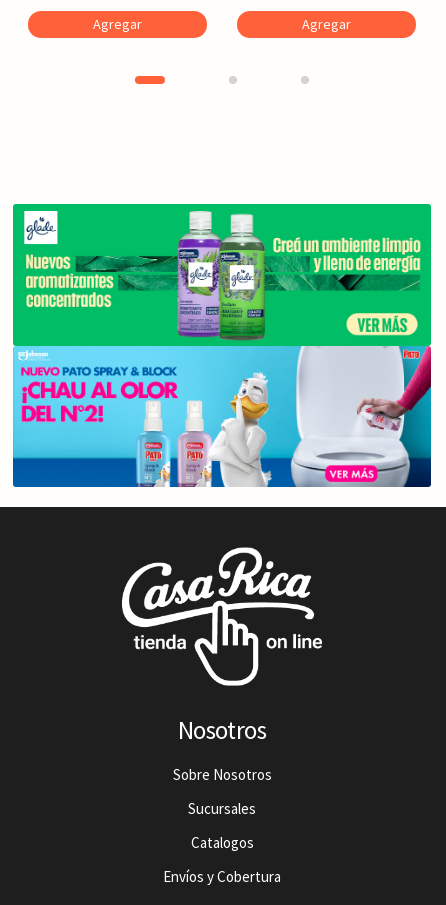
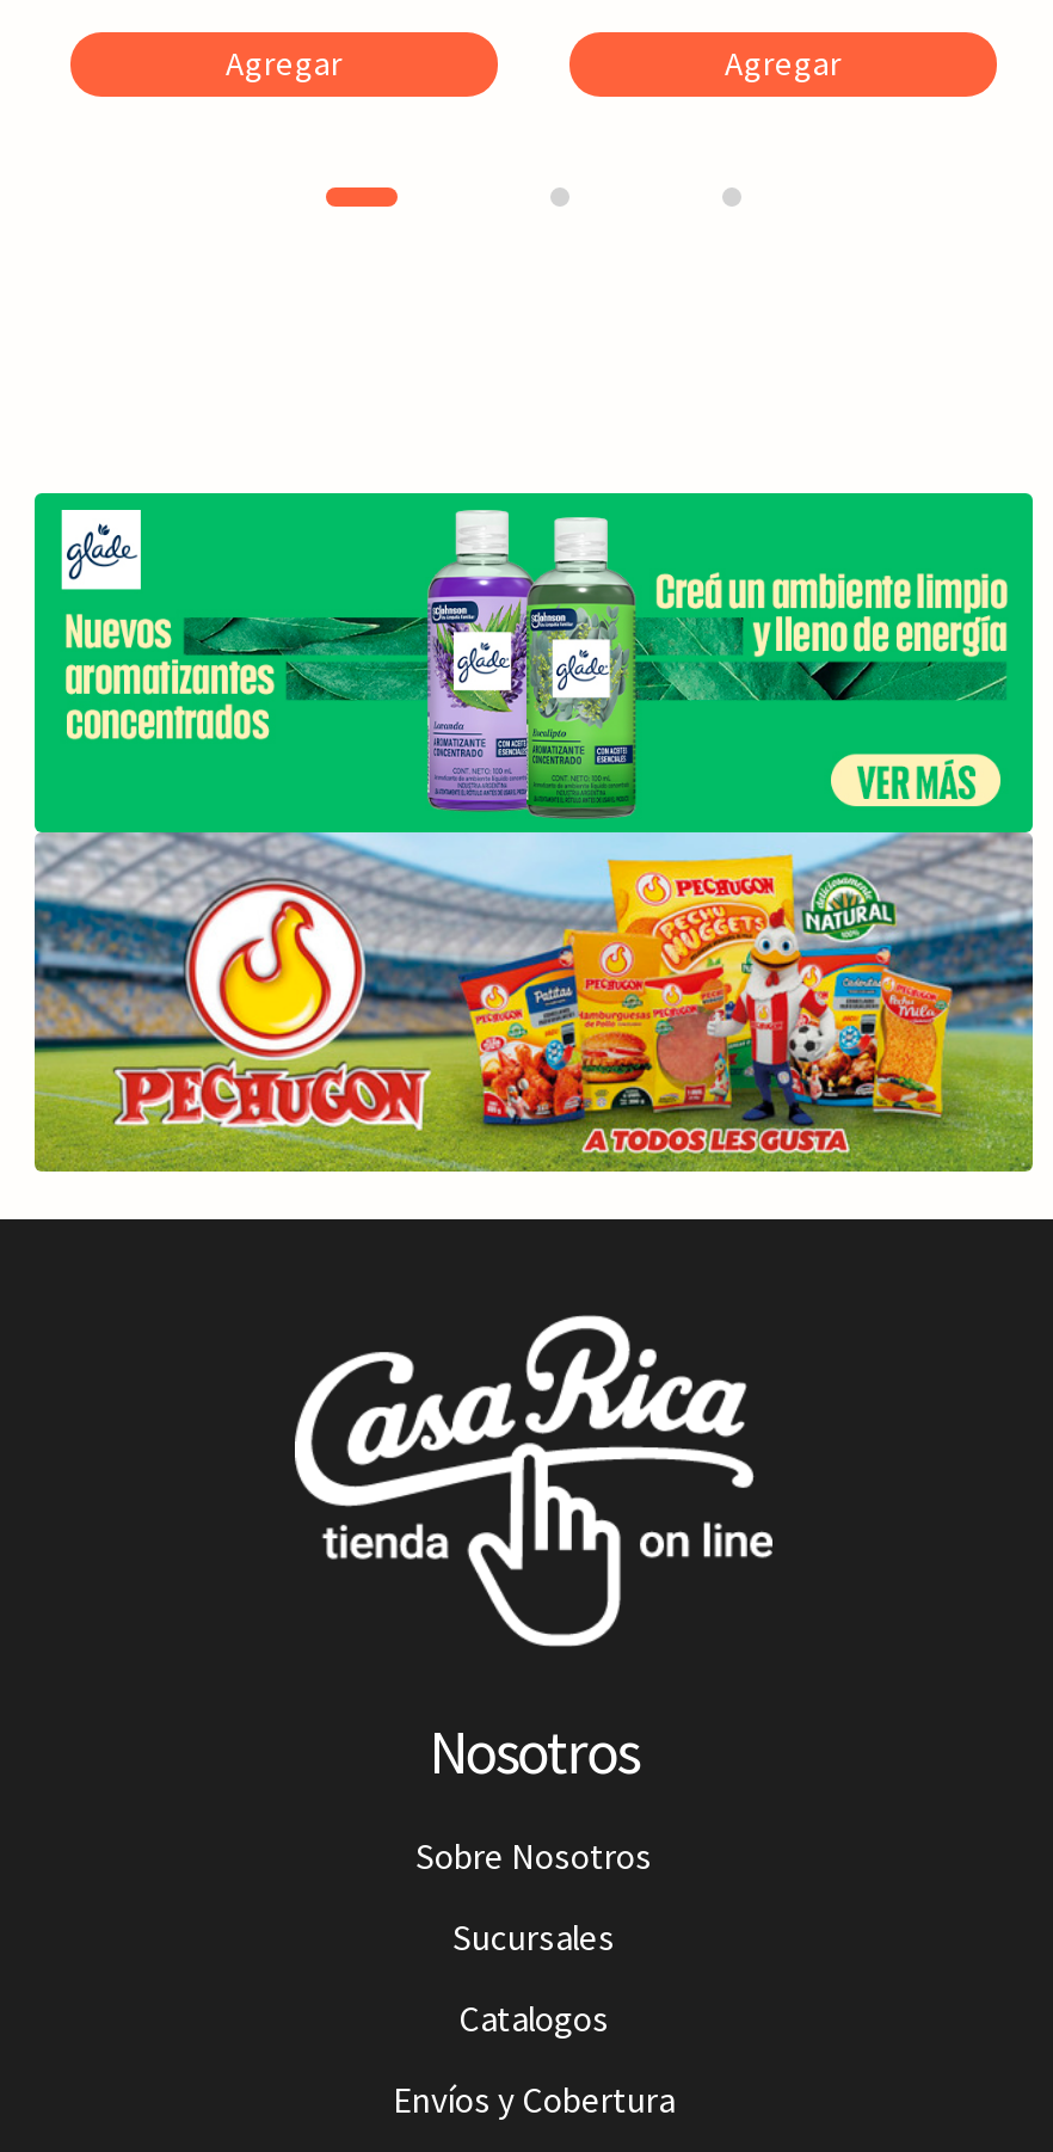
[12,345,432,488] [image] -> [32,831,1035,1175] [image]

